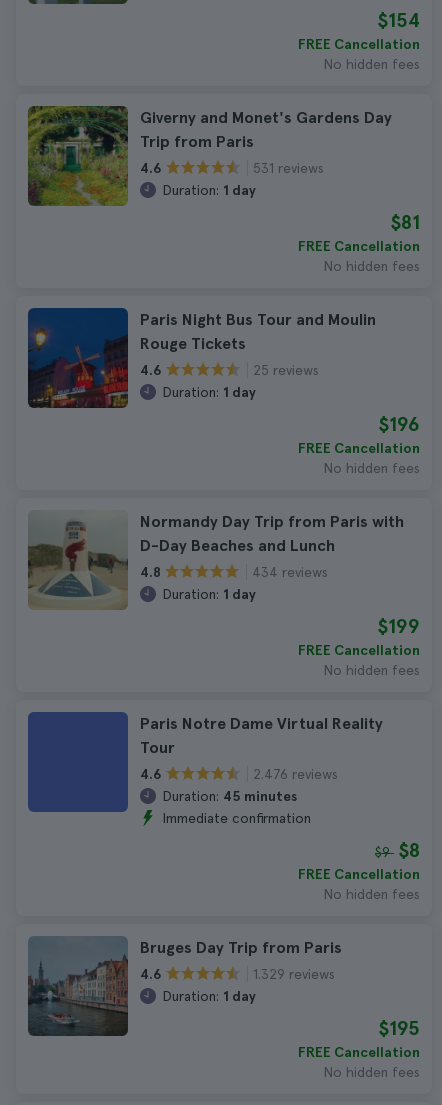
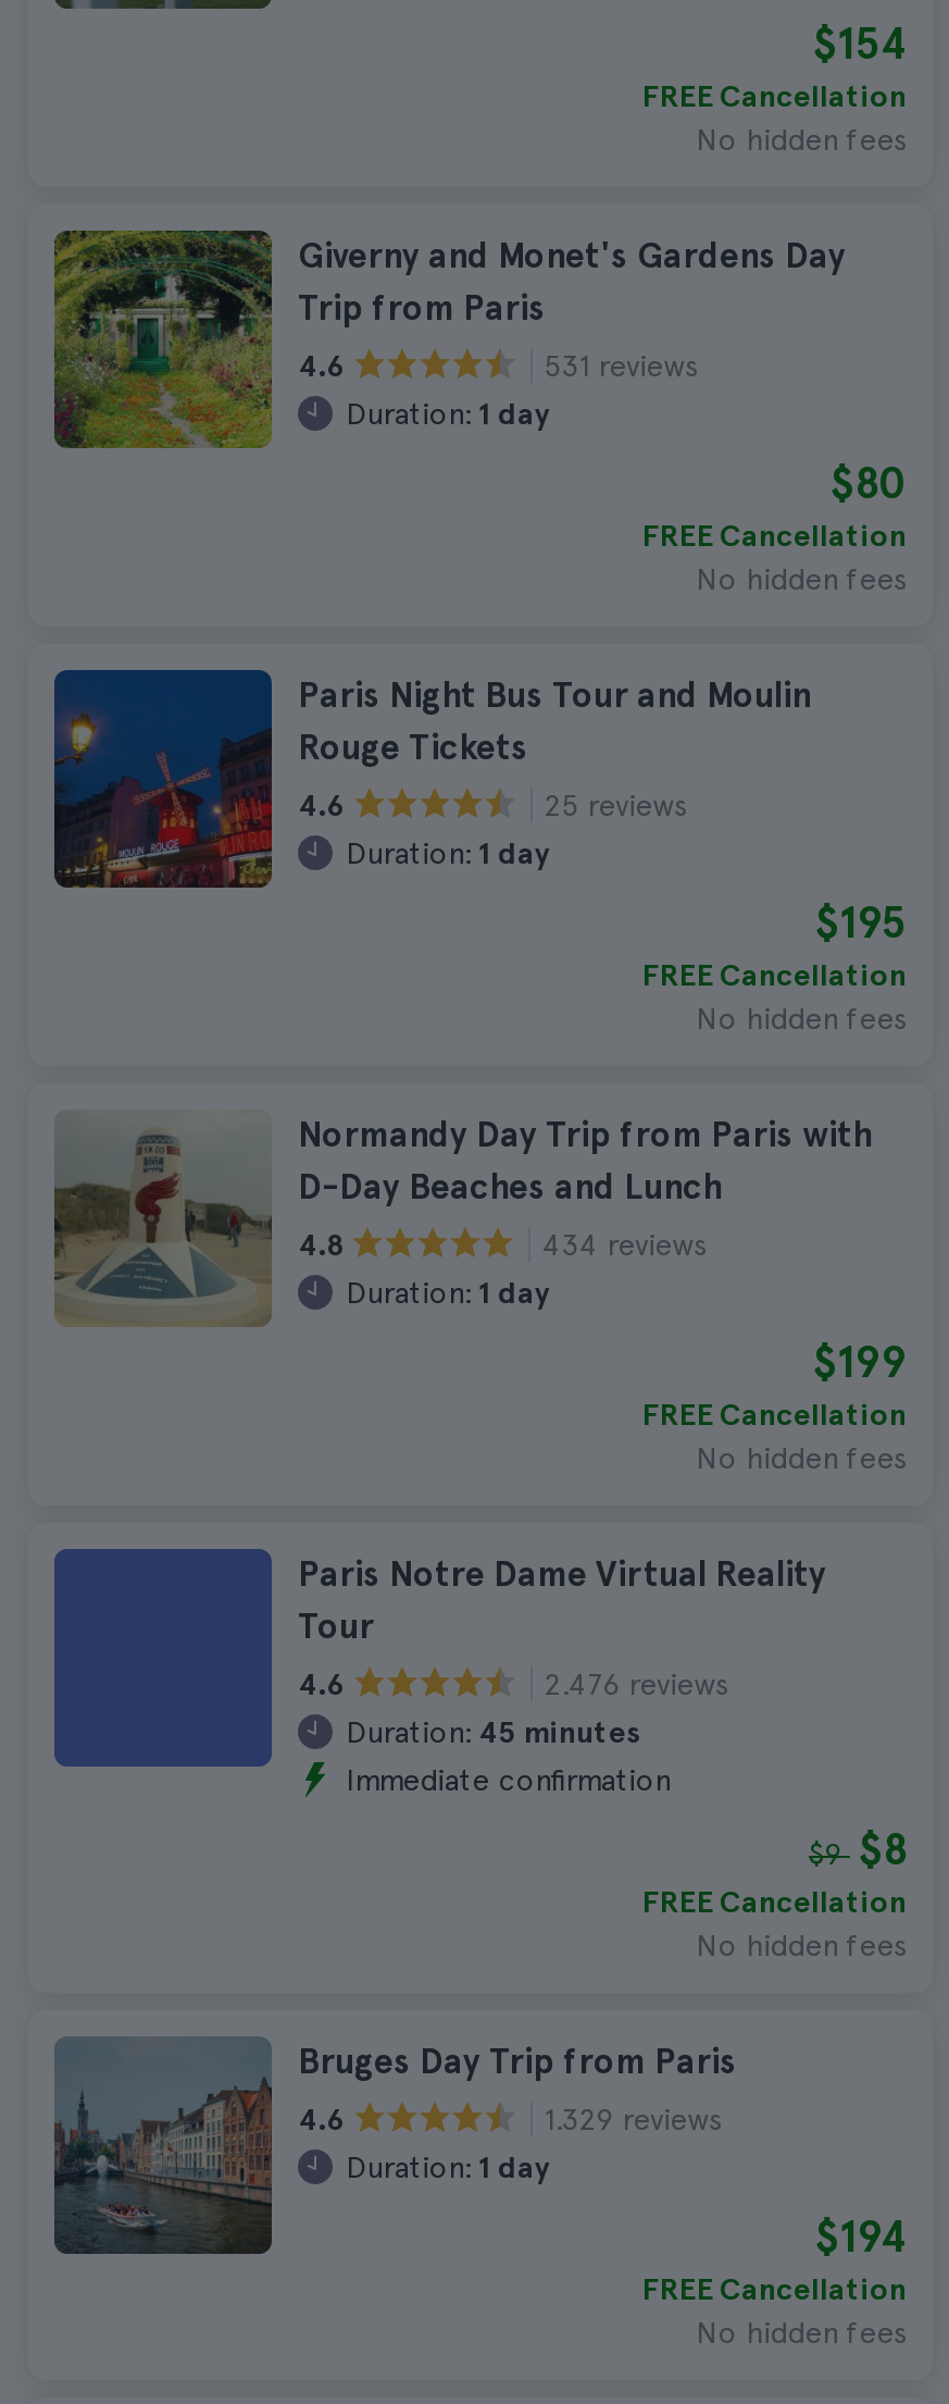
[390,210,420,234] $81 -> [831,457,907,509] $80
[378,412,420,436] $196 -> [815,896,907,949] $195
[378,1016,420,1040] $195 -> [815,2210,907,2263] $194

